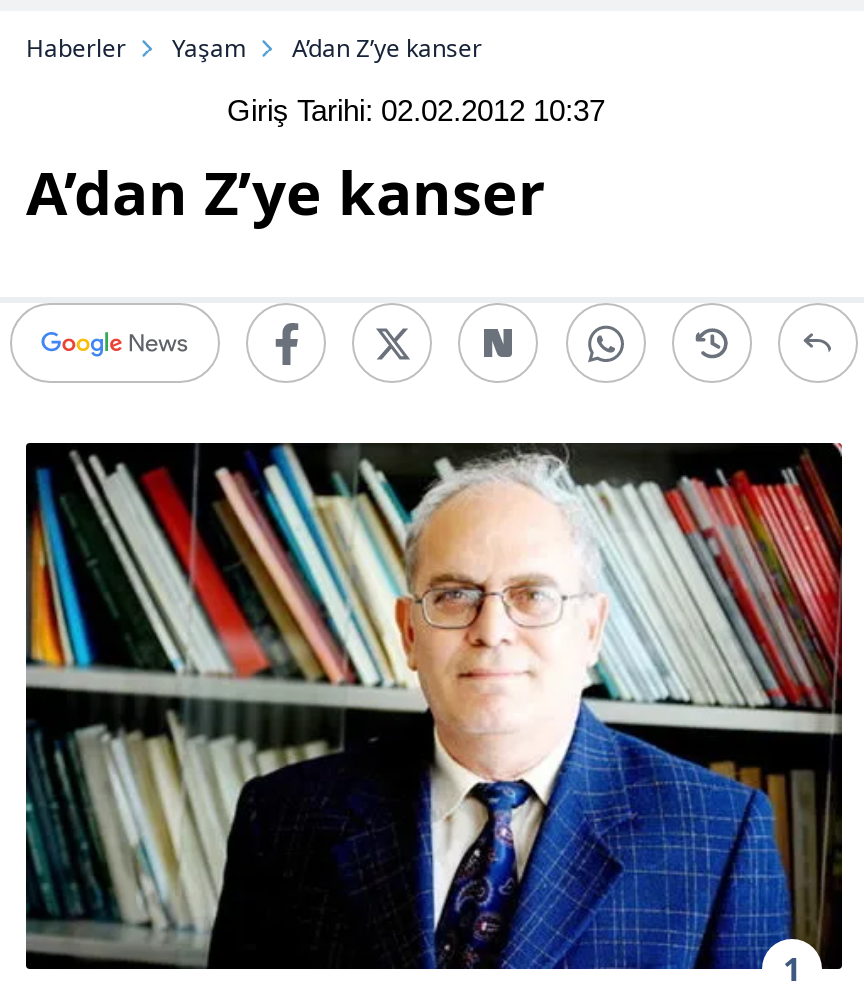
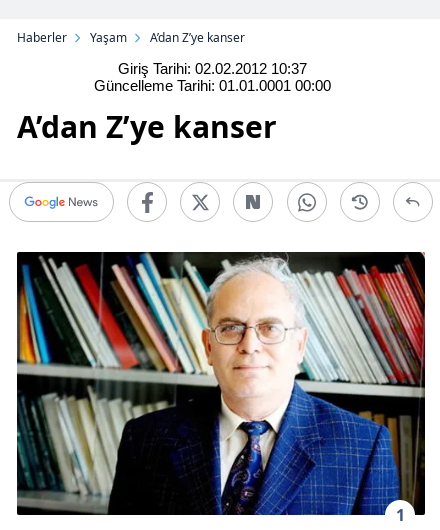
none -> [93,77,330,94] Güncelleme Tarihi: 01.01.0001 00:00

